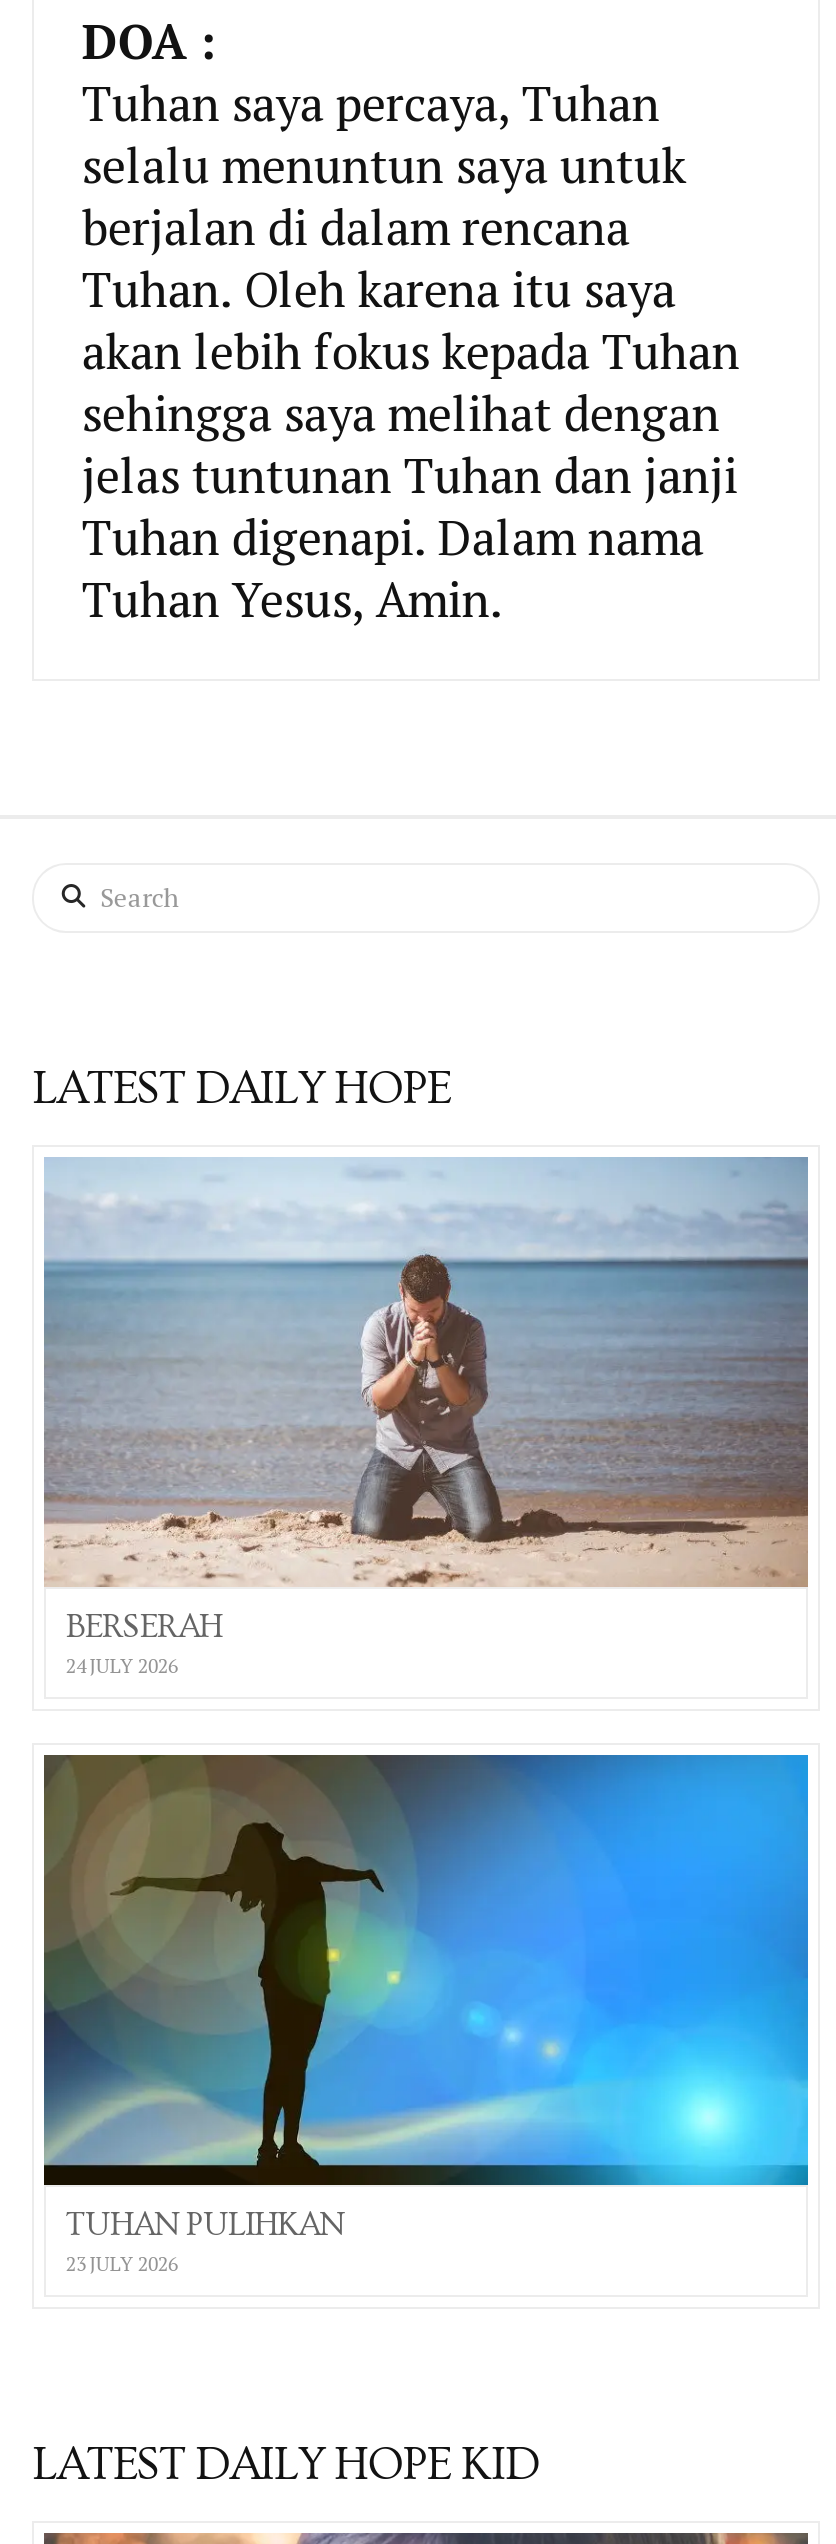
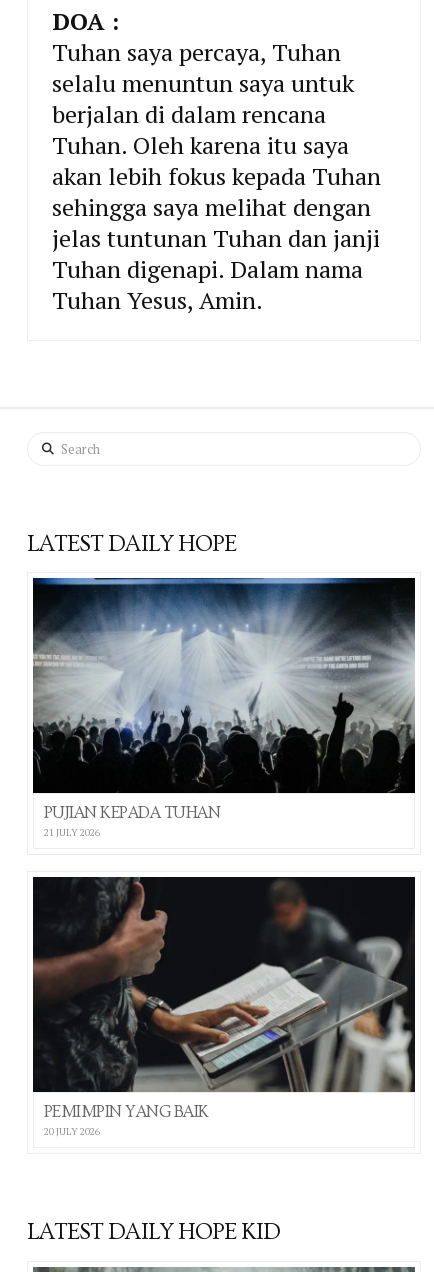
[42,1156,810,1679] [image] | BERSERAH | 24 JULY 2026 -> [32,577,416,839] [image] | PUJIAN KEPADA TUHAN | 21 JULY 2026
[42,1754,810,2276] [image] | TUHAN PULIHKAN | 23 JULY 2026 -> [32,876,416,1138] [image] | PEMIMPIN YANG BAIK | 20 JULY 2026

